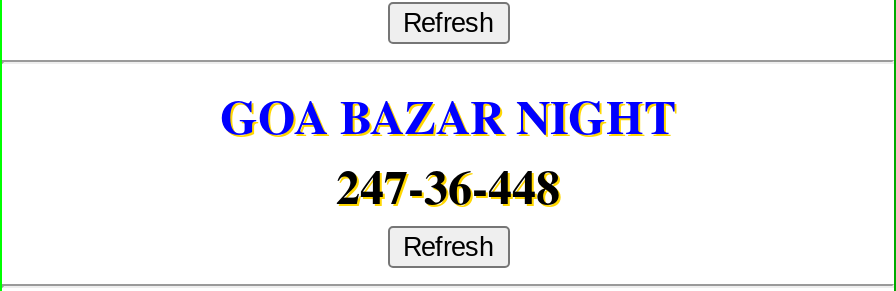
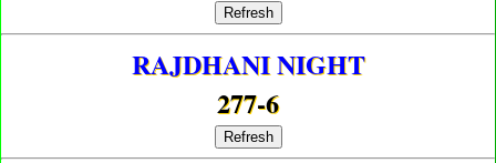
[220,80,676,220] GOA BAZAR NIGHT | 247-36-448 -> [131,44,365,122] RAJDHANI NIGHT | 277-6

